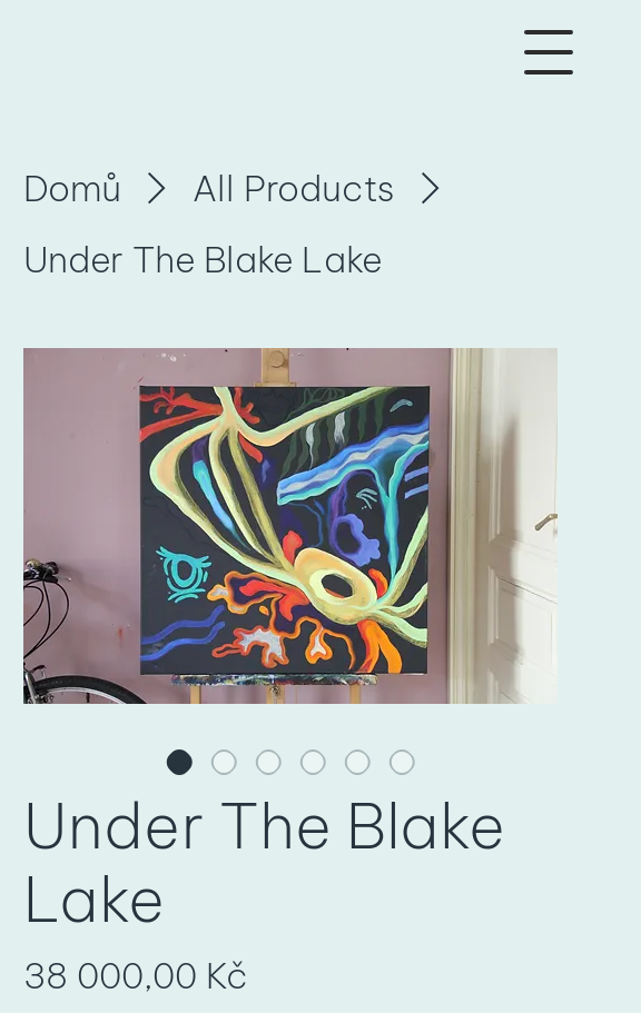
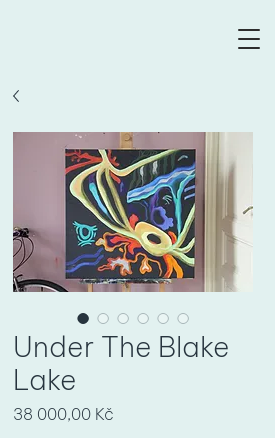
[23,166,395,281] Domů | All Products | Under The Blake Lake -> none

